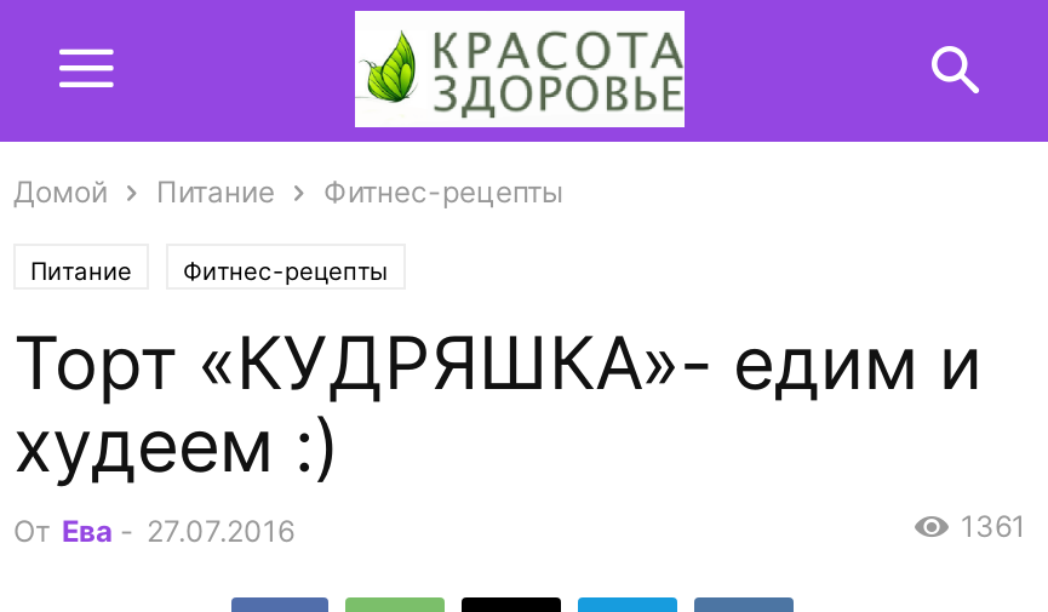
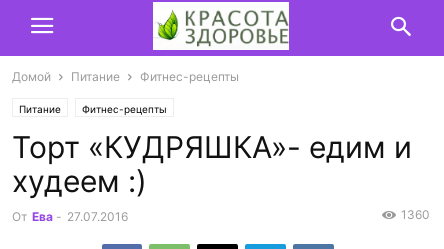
[961,508,1026,544] 1361 -> [401,207,430,222] 1360

